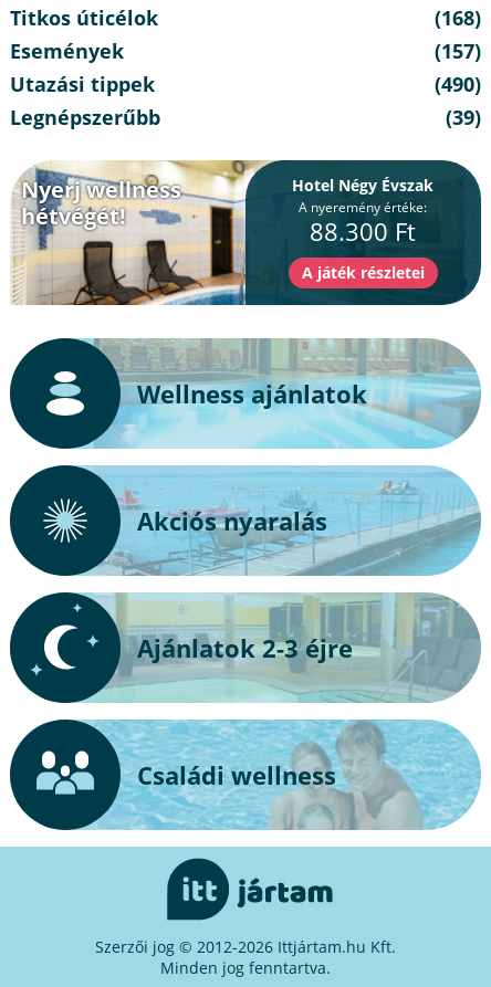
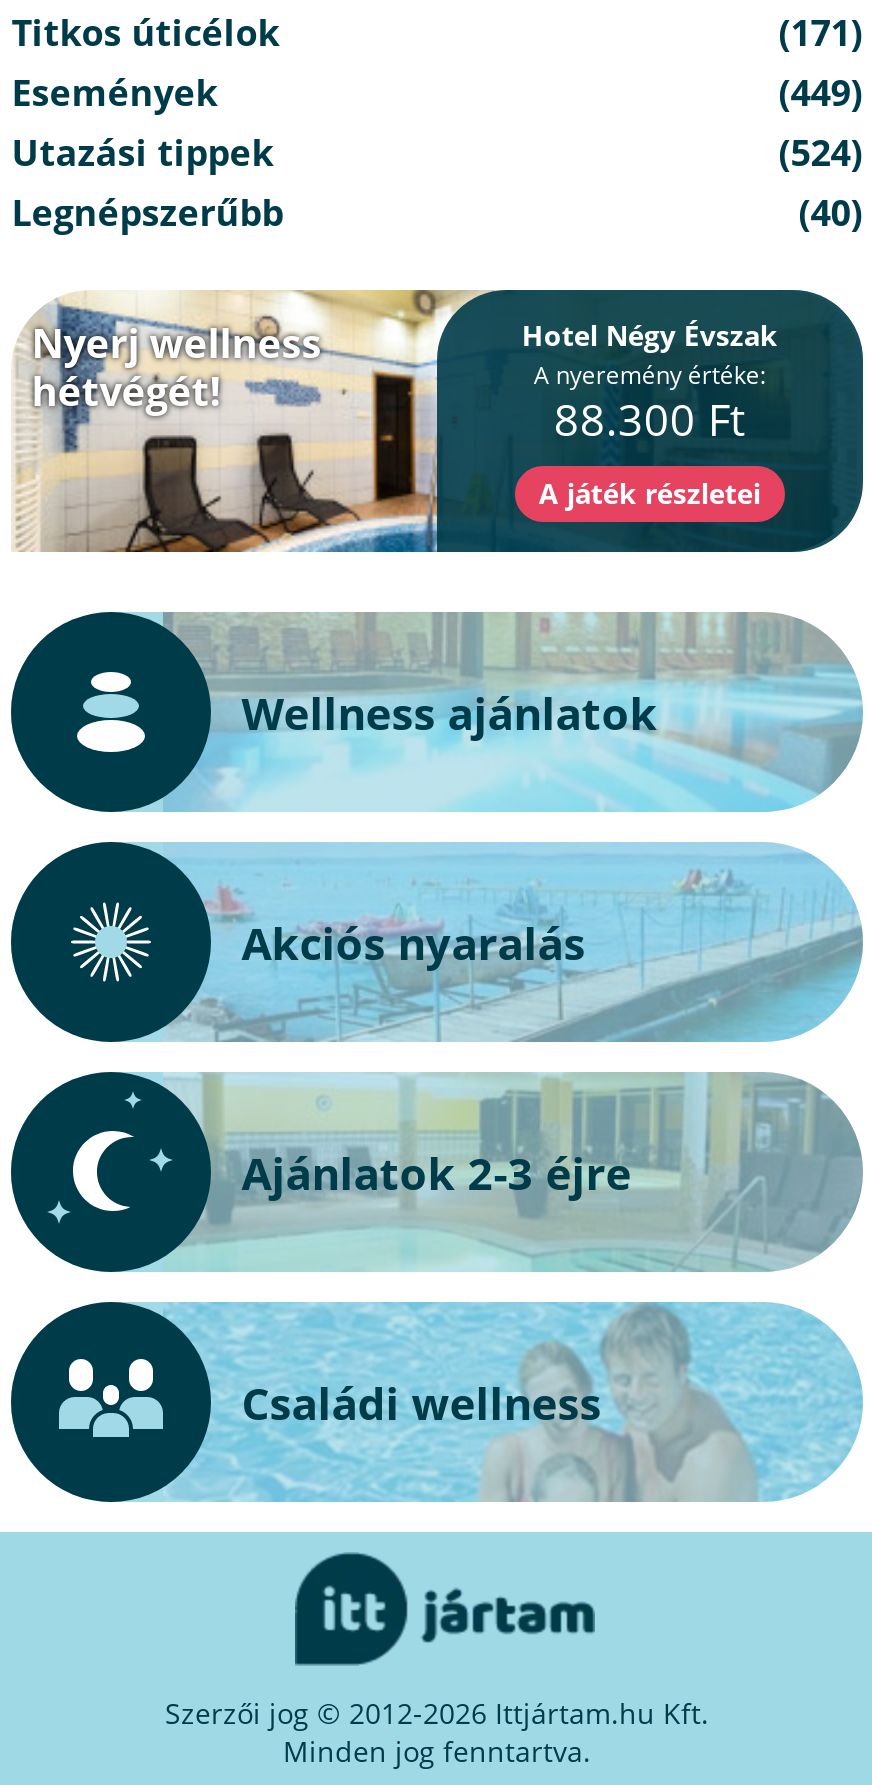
[434,4,481,31] (168) -> [779,7,863,55] (171)
[434,37,481,64] (157) -> [779,67,863,115] (449)
[434,70,481,97] (490) -> [779,127,863,175] (524)
[445,103,481,130] (39) -> [799,187,863,235] (40)

